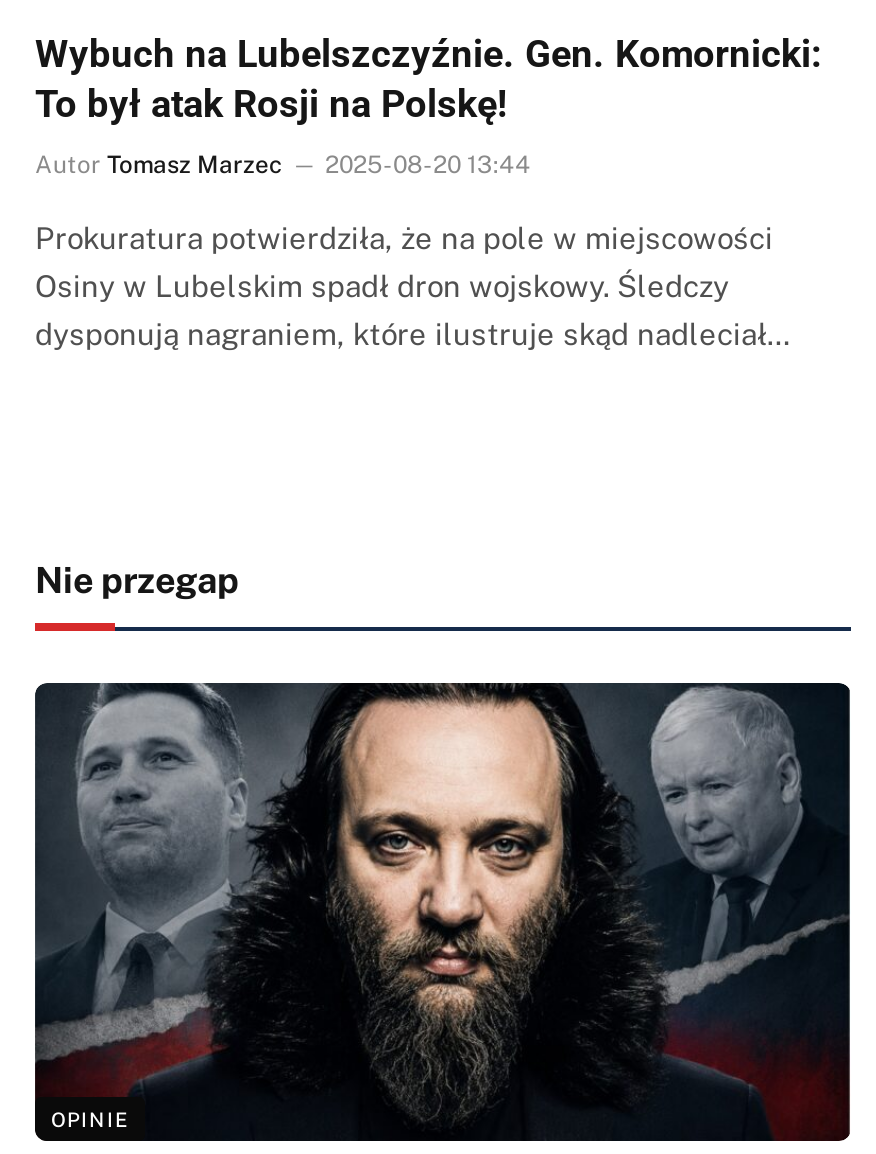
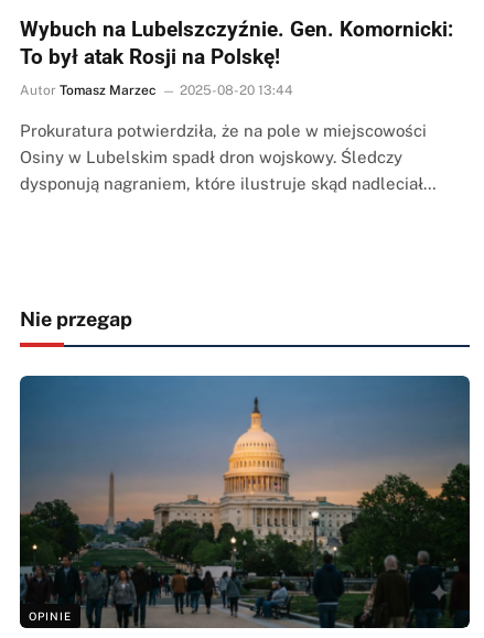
[35,681,851,1143] [image] -> [20,375,471,629] [image]

